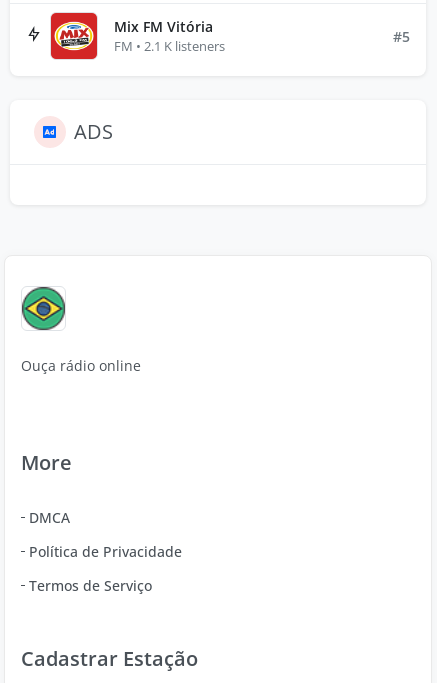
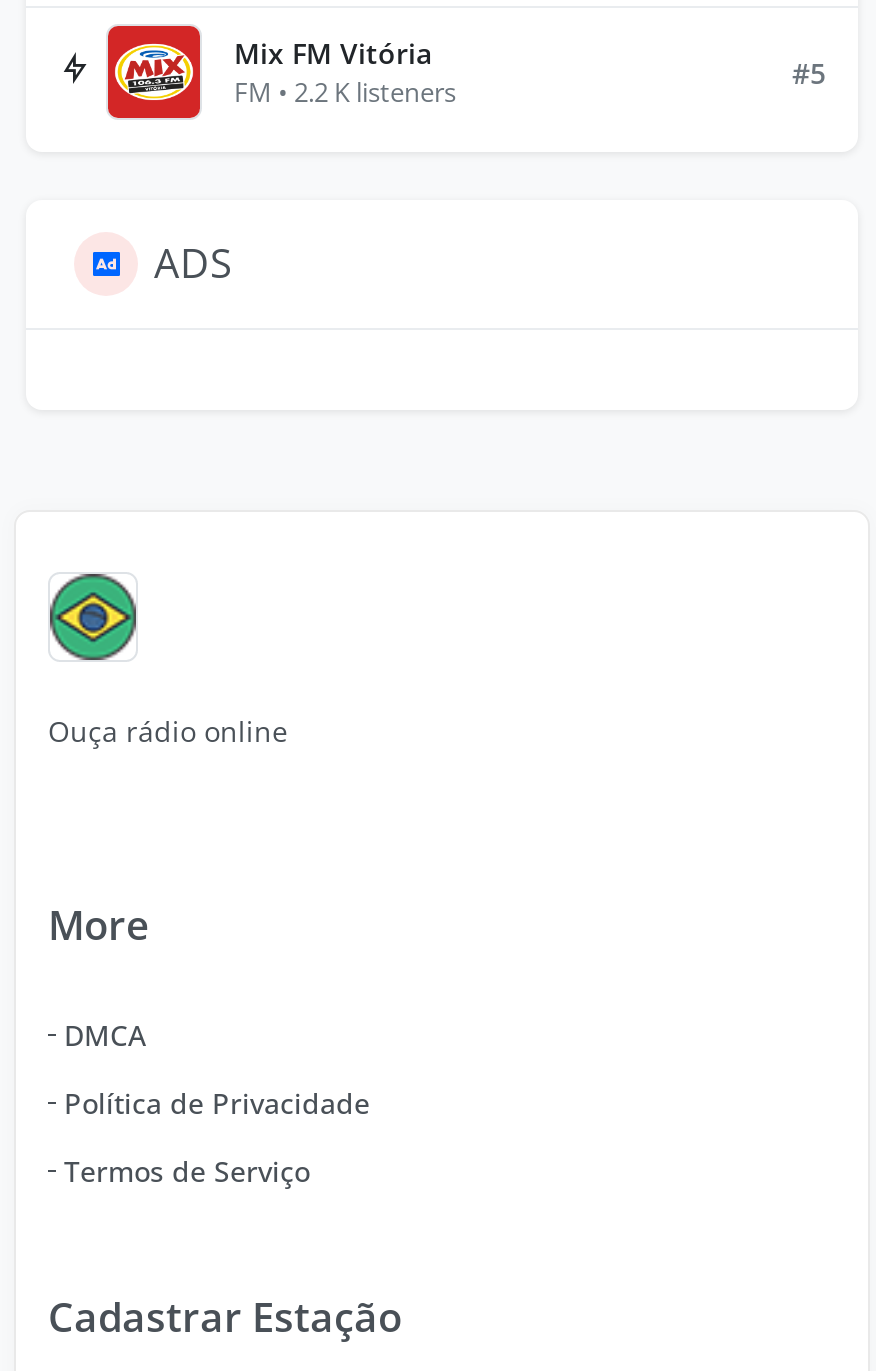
[114,37,225,55] FM • 2.1 K listeners -> [234,74,456,110] FM • 2.2 K listeners

